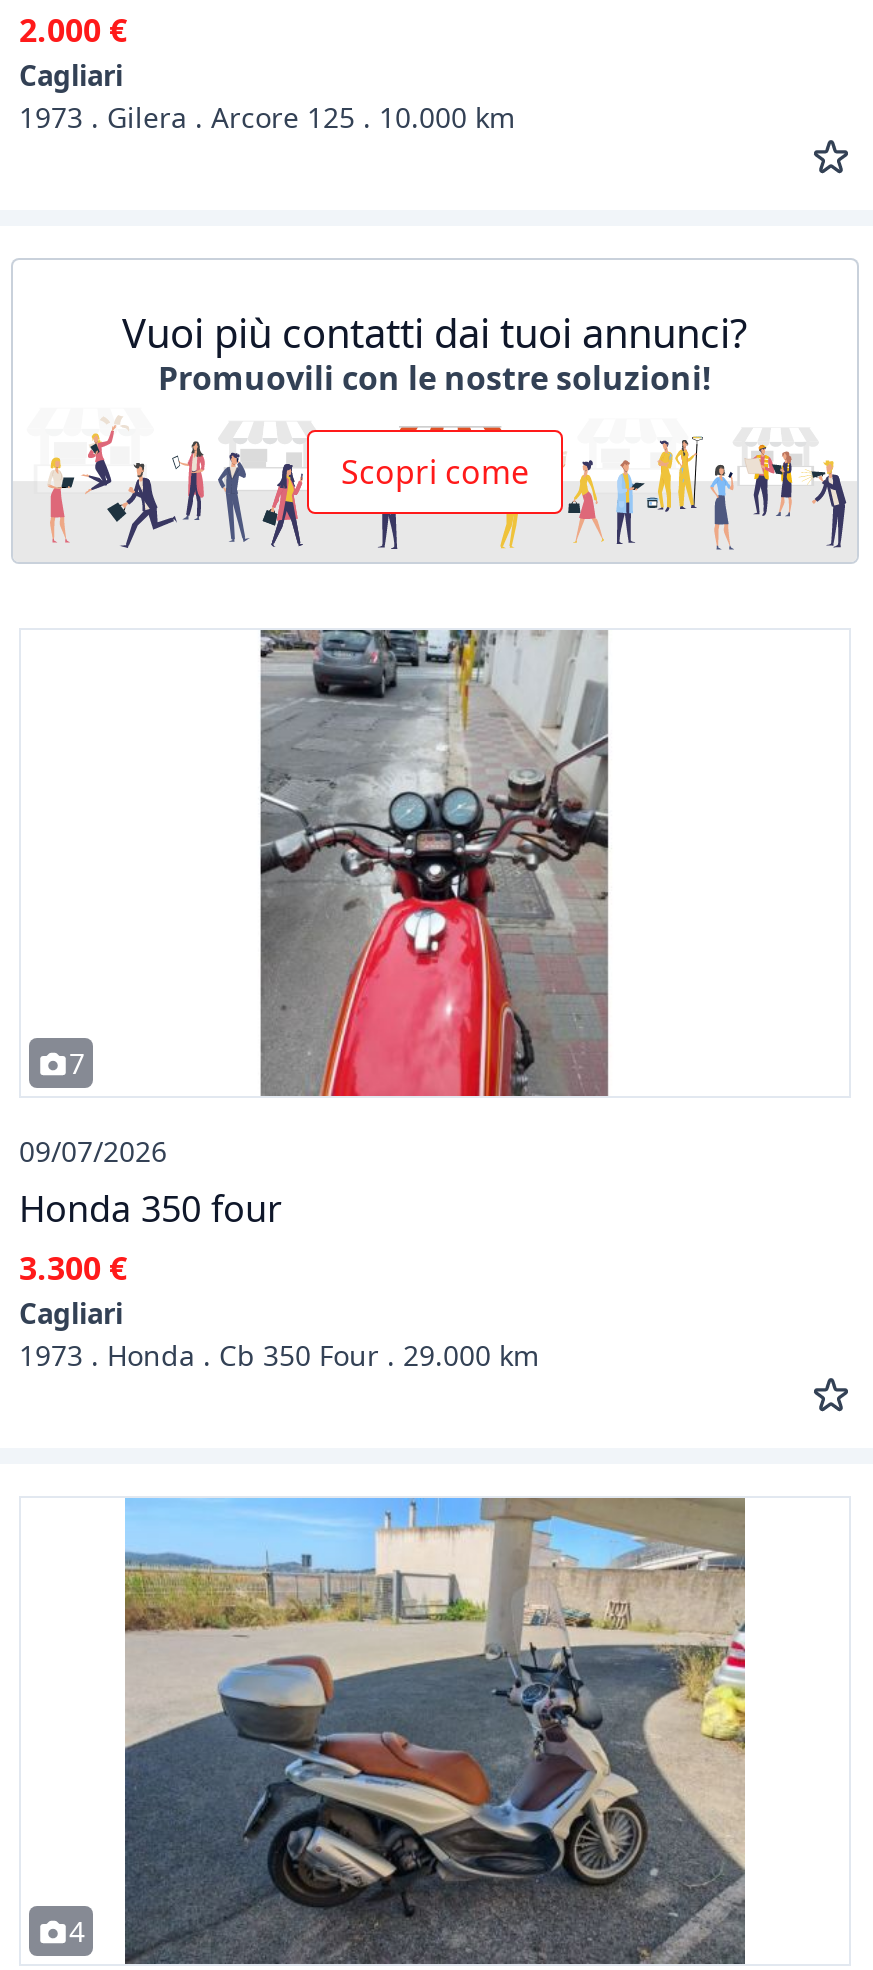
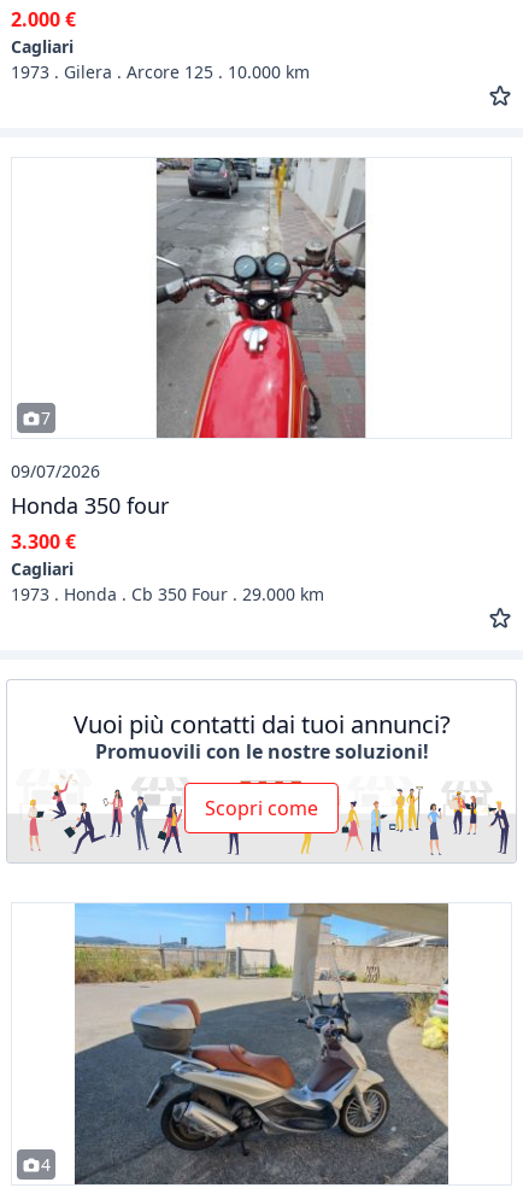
moved [122,307,748,495] -> [73,708,450,822]: Vuoi più contatti dai tuoi annunci? | Promuovili con le nostre soluzioni! | Scopri come
moved [19,626,613,1375] -> [11,154,369,606]: [image] | 7 | 09/07/2026 | Honda 350 four | 3.300 € | Cagliari | 1973 . Honda . Cb 350 Four . 29.000 km

